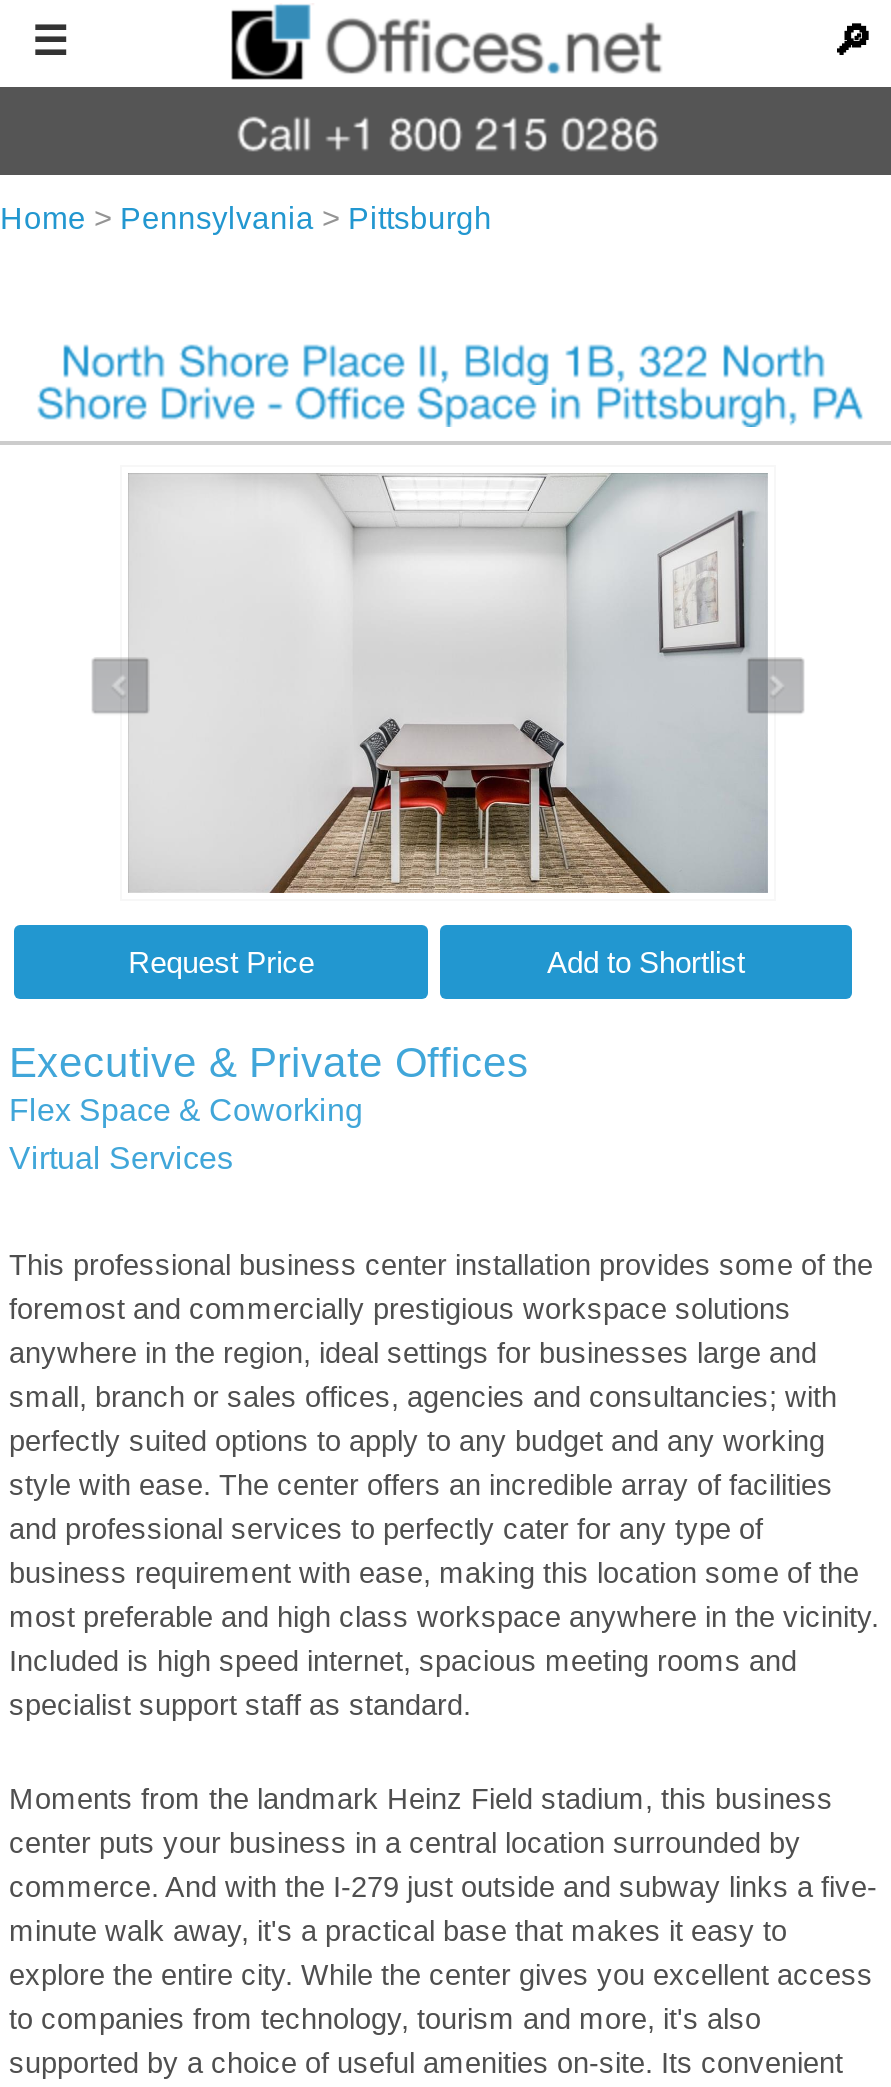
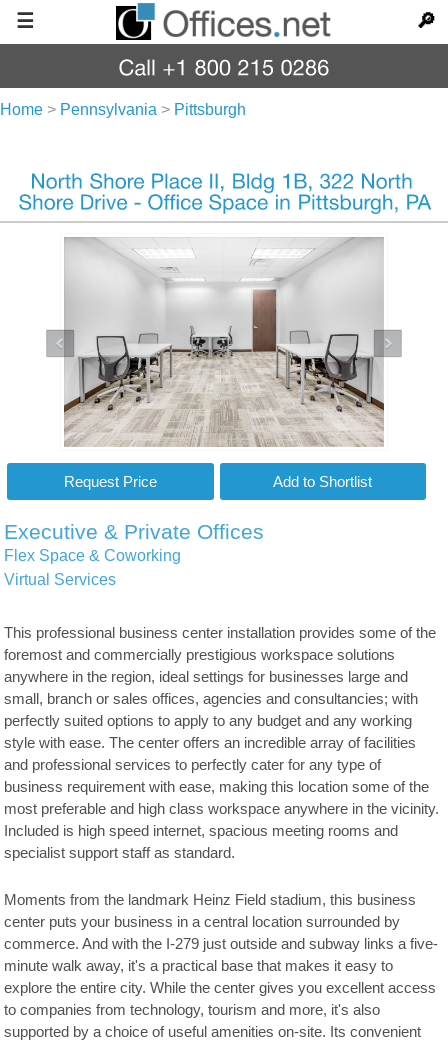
[128,473,768,893] [image] -> [63,238,384,447] [image]

